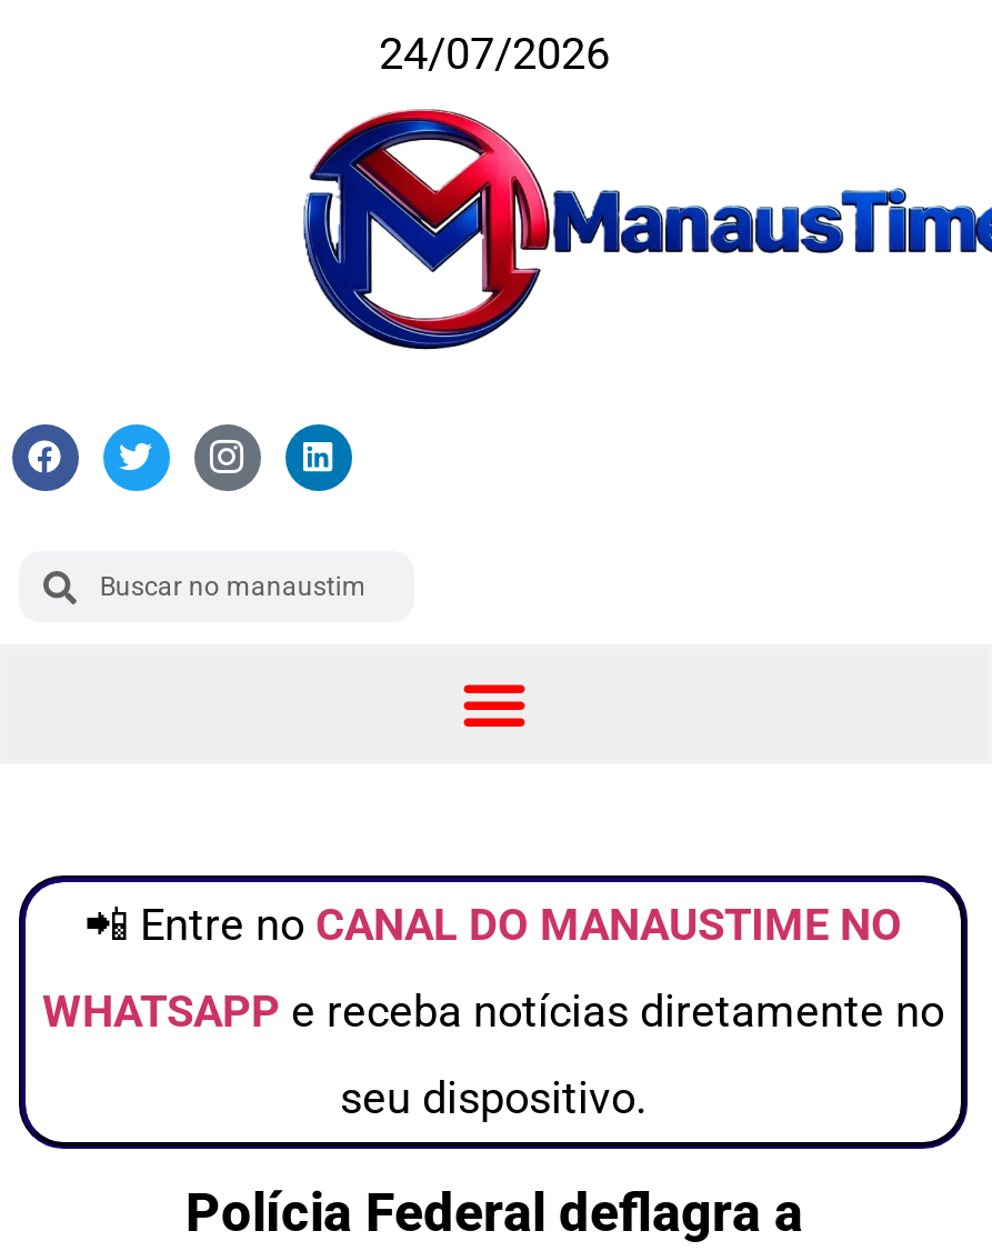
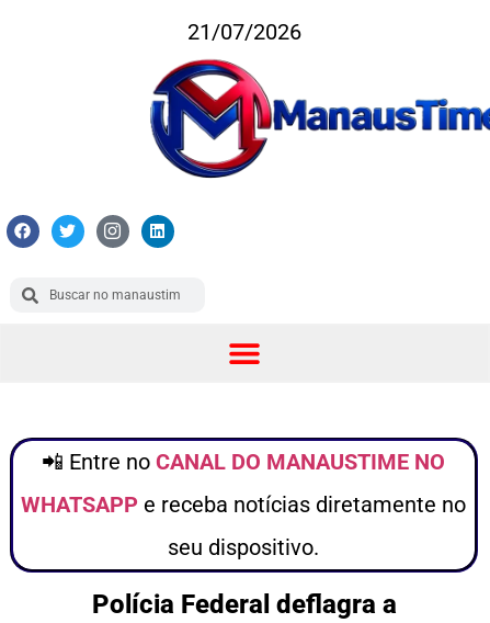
[379,27,610,80] 24/07/2026 -> [187,19,301,45] 21/07/2026

